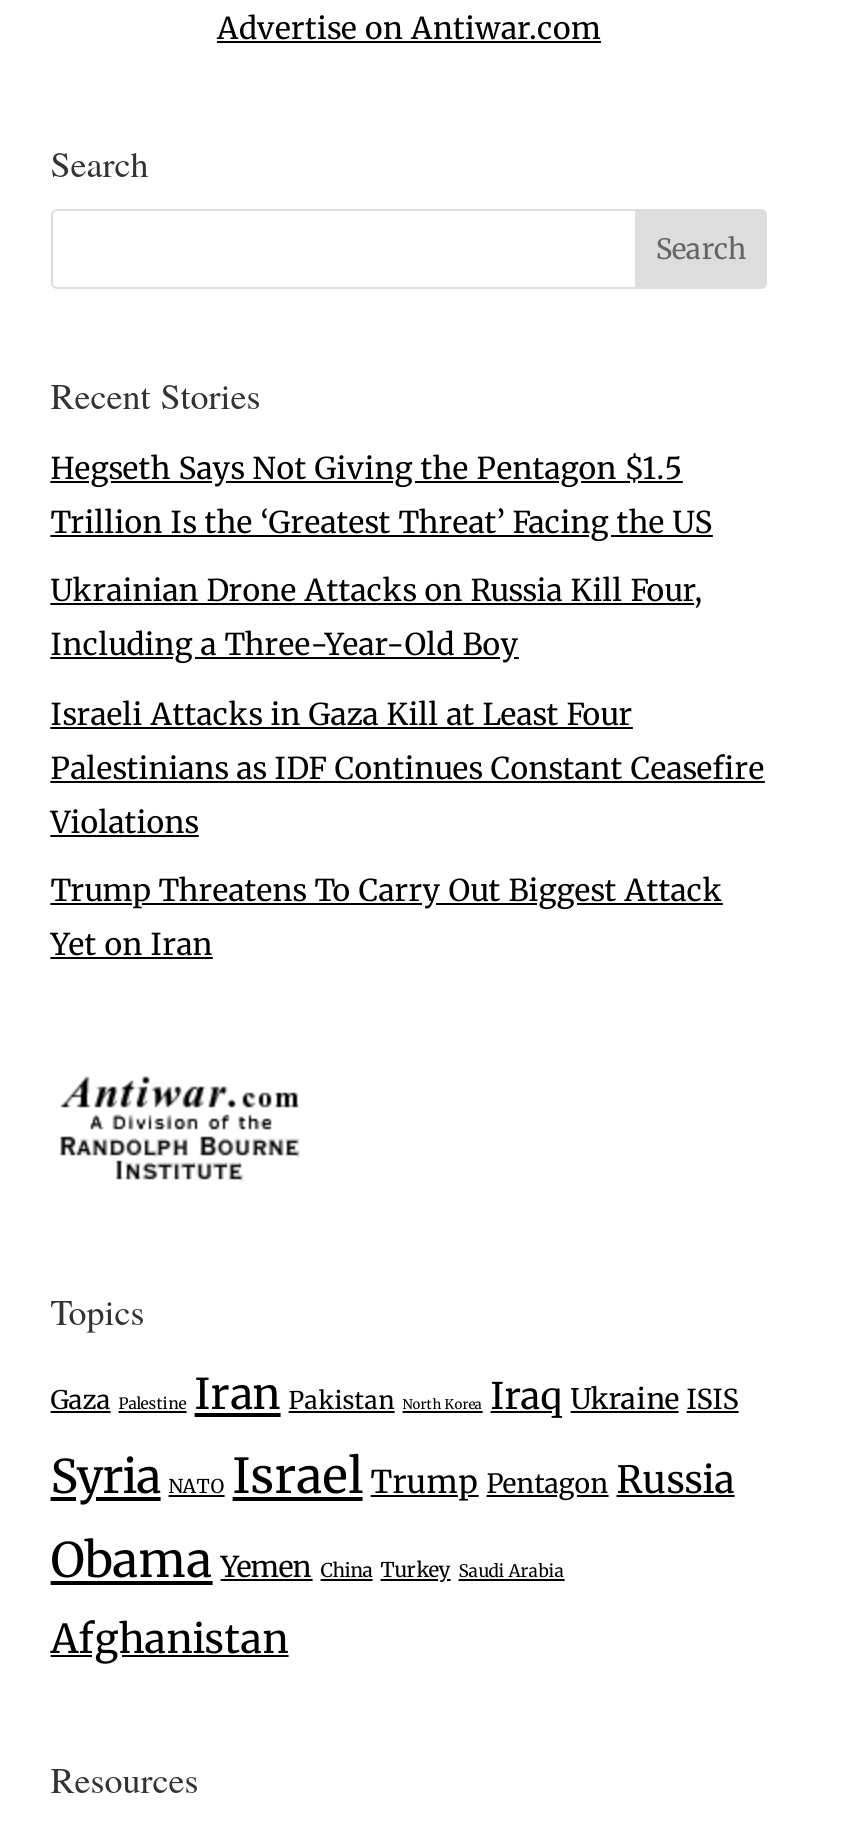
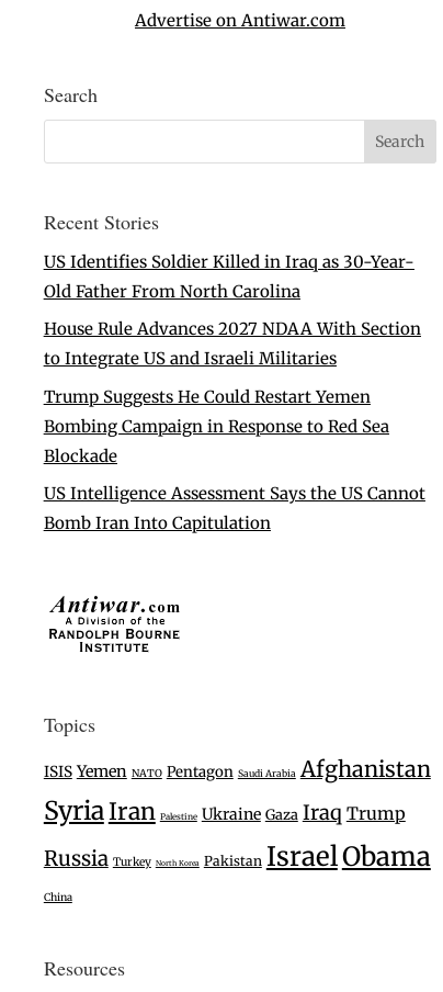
[51,449,713,541] Hegseth Says Not Giving the Pentagon $1.5 | Trillion Is the ‘Greatest Threat’ Facing the US -> [44,251,414,302] US Identifies Soldier Killed in Iraq as 30-Year- | Old Father From North Carolina
[51,572,703,664] Ukrainian Drone Attacks on Russia Kill Four, | Including a Three-Year-Old Boy -> [44,319,421,369] House Rule Advances 2027 NDAA With Section | to Integrate US and Israeli Militaries
[51,695,765,841] Israeli Attacks in Gaza Kill at Least Four | Palestinians as IDF Continues Constant Ceasefire | Violations -> [44,386,389,466] Trump Suggests He Could Restart Yemen | Bombing Campaign in Response to Red Sea | Blockade
[51,872,723,964] Trump Threatens To Carry Out Biggest Attack | Yet on Iran -> [44,483,425,534] US Intelligence Assessment Says the US Cannot | Bomb Iran Into Capitulation
[51,1367,739,1663] Gaza Palestine Iran Pakistan North Korea Iraq Ukraine ISIS | Syria NATO Israel Trump Pentagon Russia | Obama Yemen China Turkey Saudi Arabia | Afghanistan -> [44,755,431,904] ISIS Yemen NATO Pentagon Saudi Arabia Afghanistan | Syria Iran Palestine Ukraine Gaza Iraq Trump | Russia Turkey North Korea Pakistan Israel Obama | China

